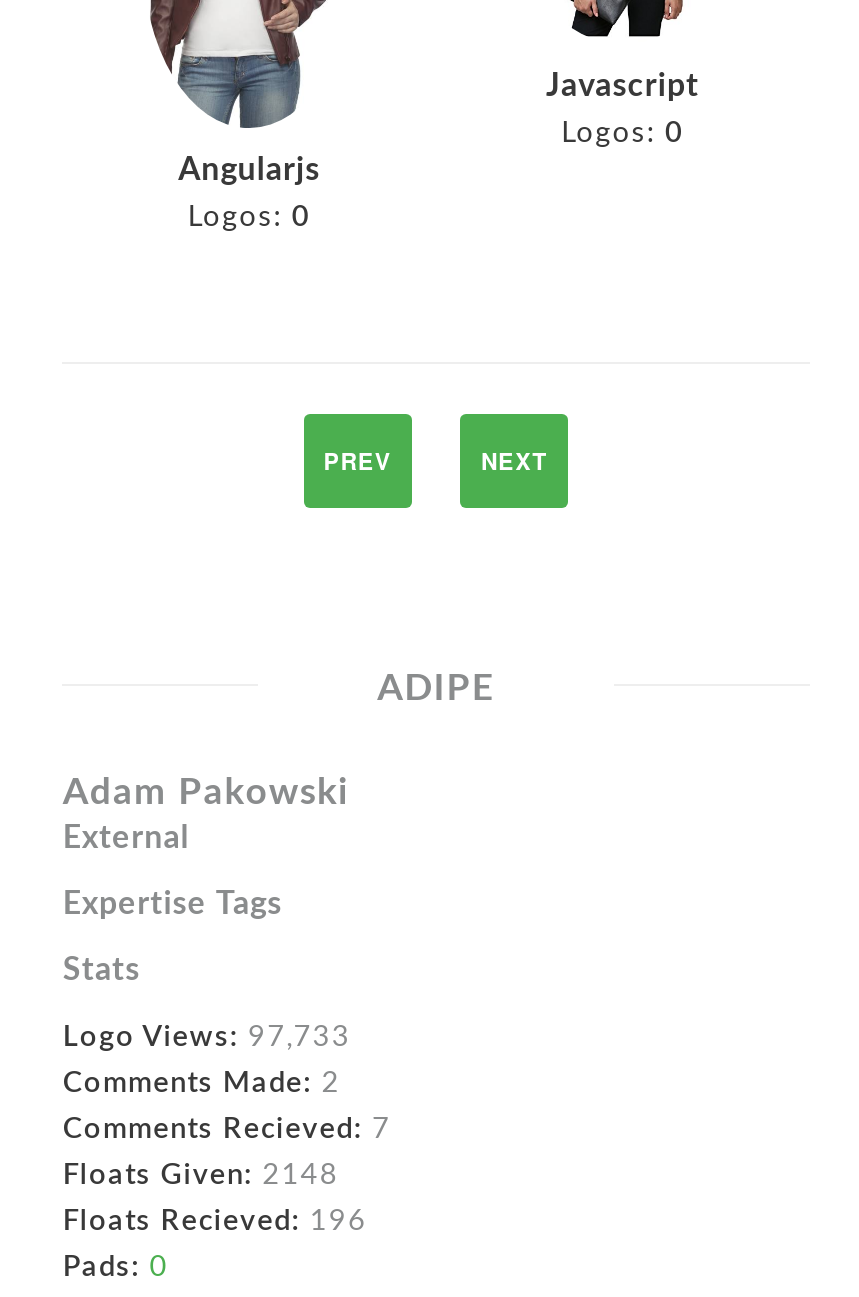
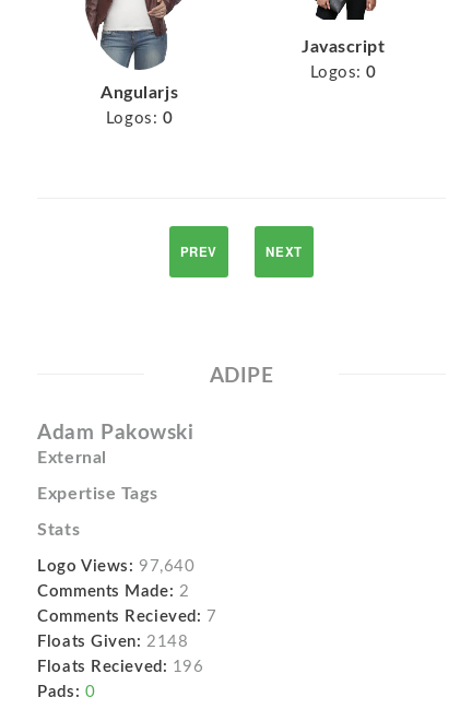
[63,1022,351,1052] Logo Views: 97,733 -> [37,558,195,575] Logo Views: 97,640

